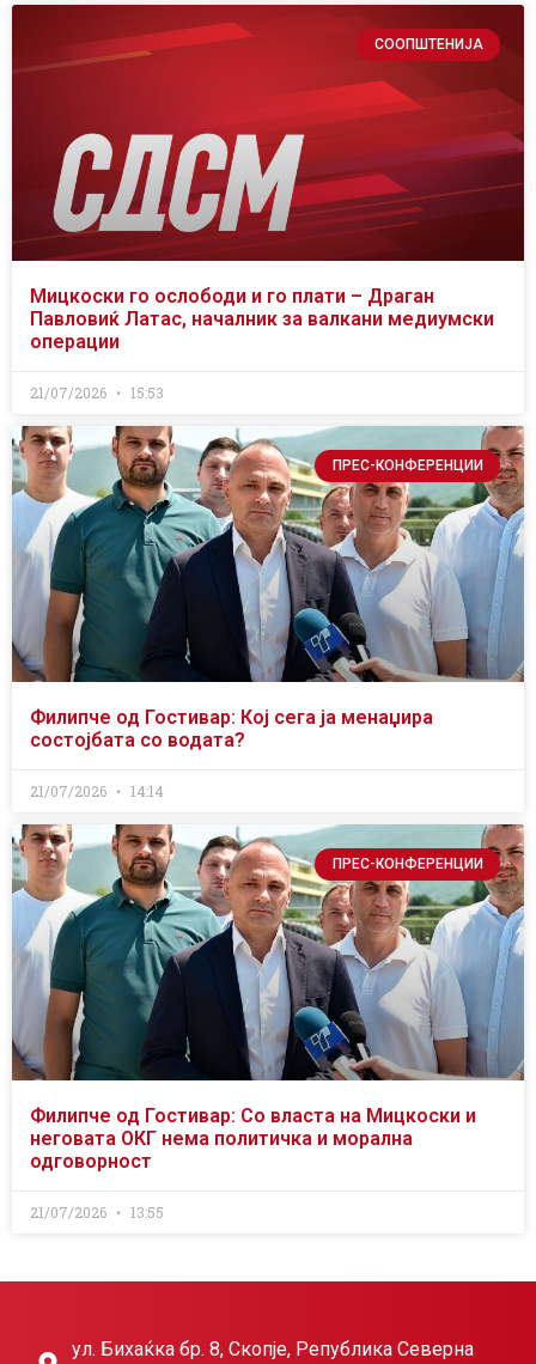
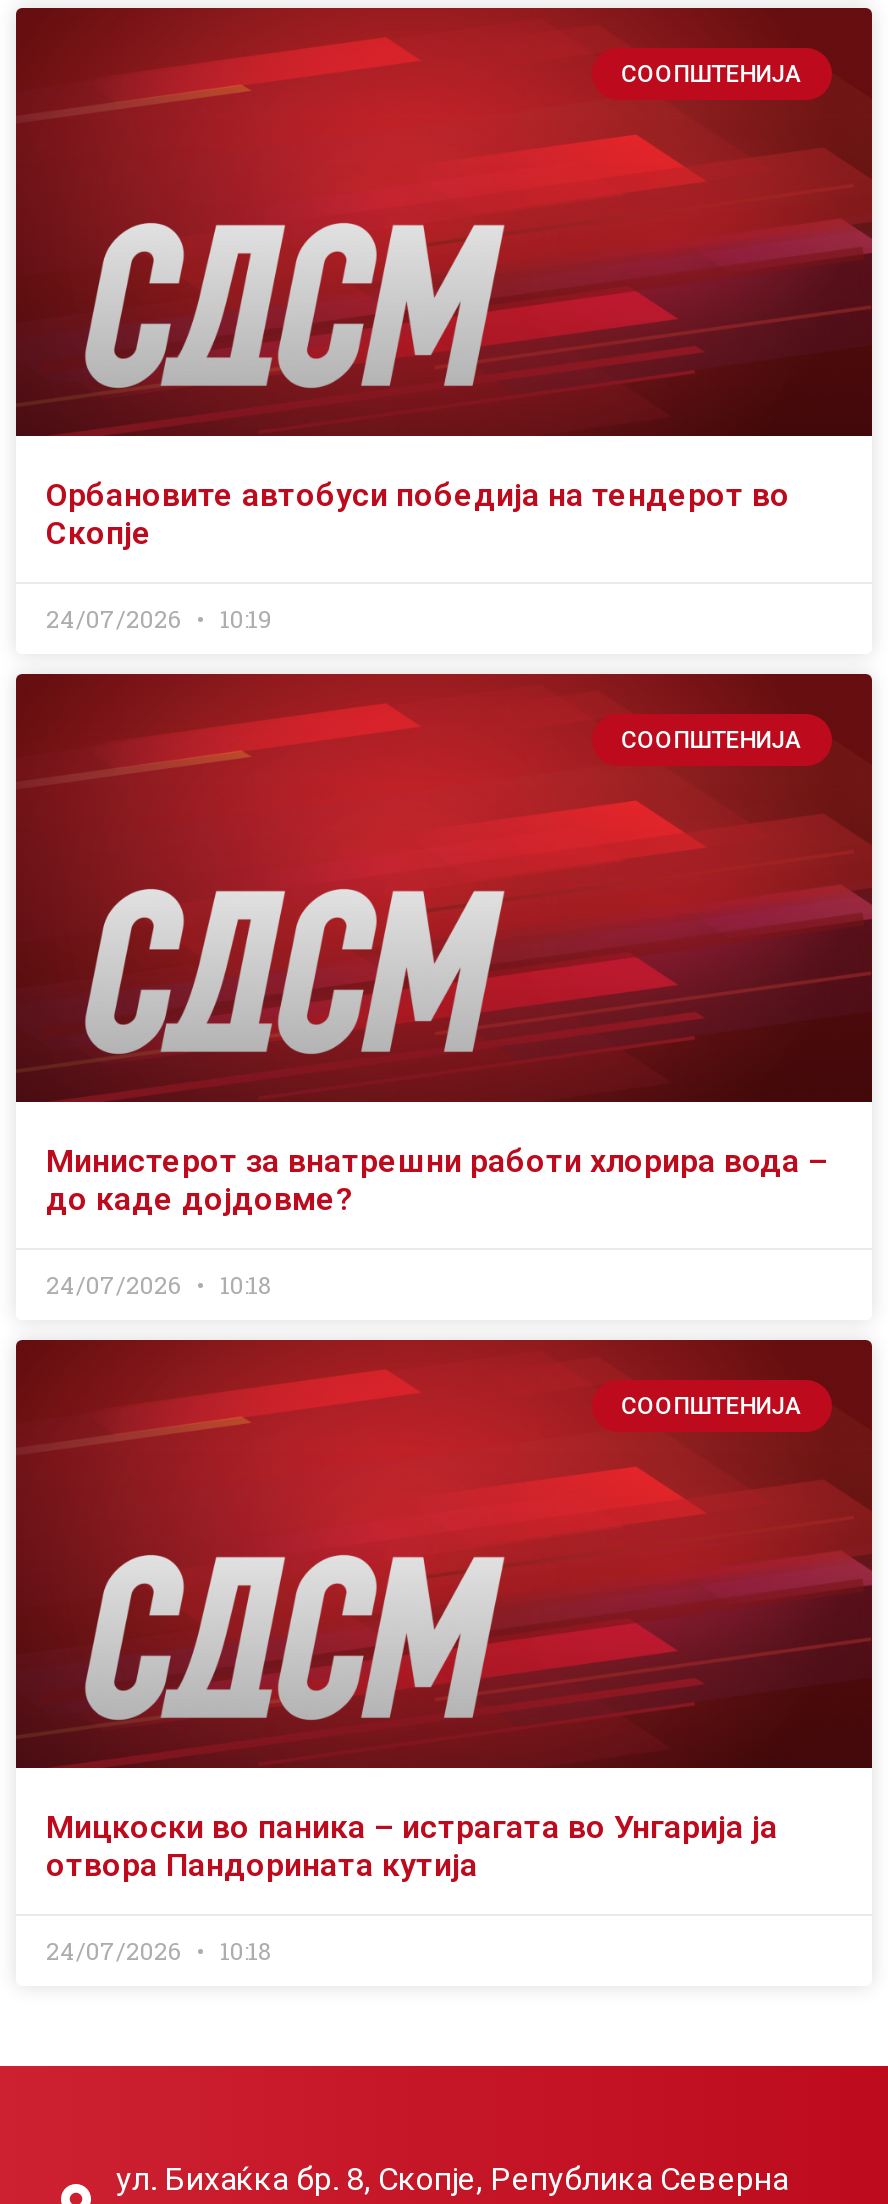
[30,285,494,353] Мицкоски го ослободи и го плати – Драган | Павловиќ Латас, началник за валкани медиумски | операции -> [46,476,790,552] Орбановите автобуси победија на тендерот во | Скопје
[30,383,164,402] 21/07/2026 | 15:53 -> [46,602,272,634] 24/07/2026 | 10:19
[12,425,525,683] [image] | ПРЕС-КОНФЕРЕНЦИИ -> [14,672,874,1104] [image] | СООПШТЕНИЈА
[30,706,433,752] Филипче од Гостивар: Кој сега ја менаџира | состојбата со водата? -> [46,1142,828,1218] Министерот за внатрешни работи хлорира вода – | до каде дојдовме?
[30,782,164,801] 21/07/2026 | 14:14 -> [46,1268,272,1300] 24/07/2026 | 10:18
[12,823,525,1082] [image] | ПРЕС-КОНФЕРЕНЦИИ -> [14,1338,874,1770] [image] | СООПШТЕНИЈА
[30,1105,476,1173] Филипче од Гостивар: Со власта на Мицкоски и | неговата ОКГ нема политичка и морална | одговорност -> [46,1808,778,1884] Мицкоски во паника – истрагата во Унгарија ја | отвора Пандорината кутија
[30,1203,164,1222] 21/07/2026 | 13:55 -> [46,1934,272,1966] 24/07/2026 | 10:18

